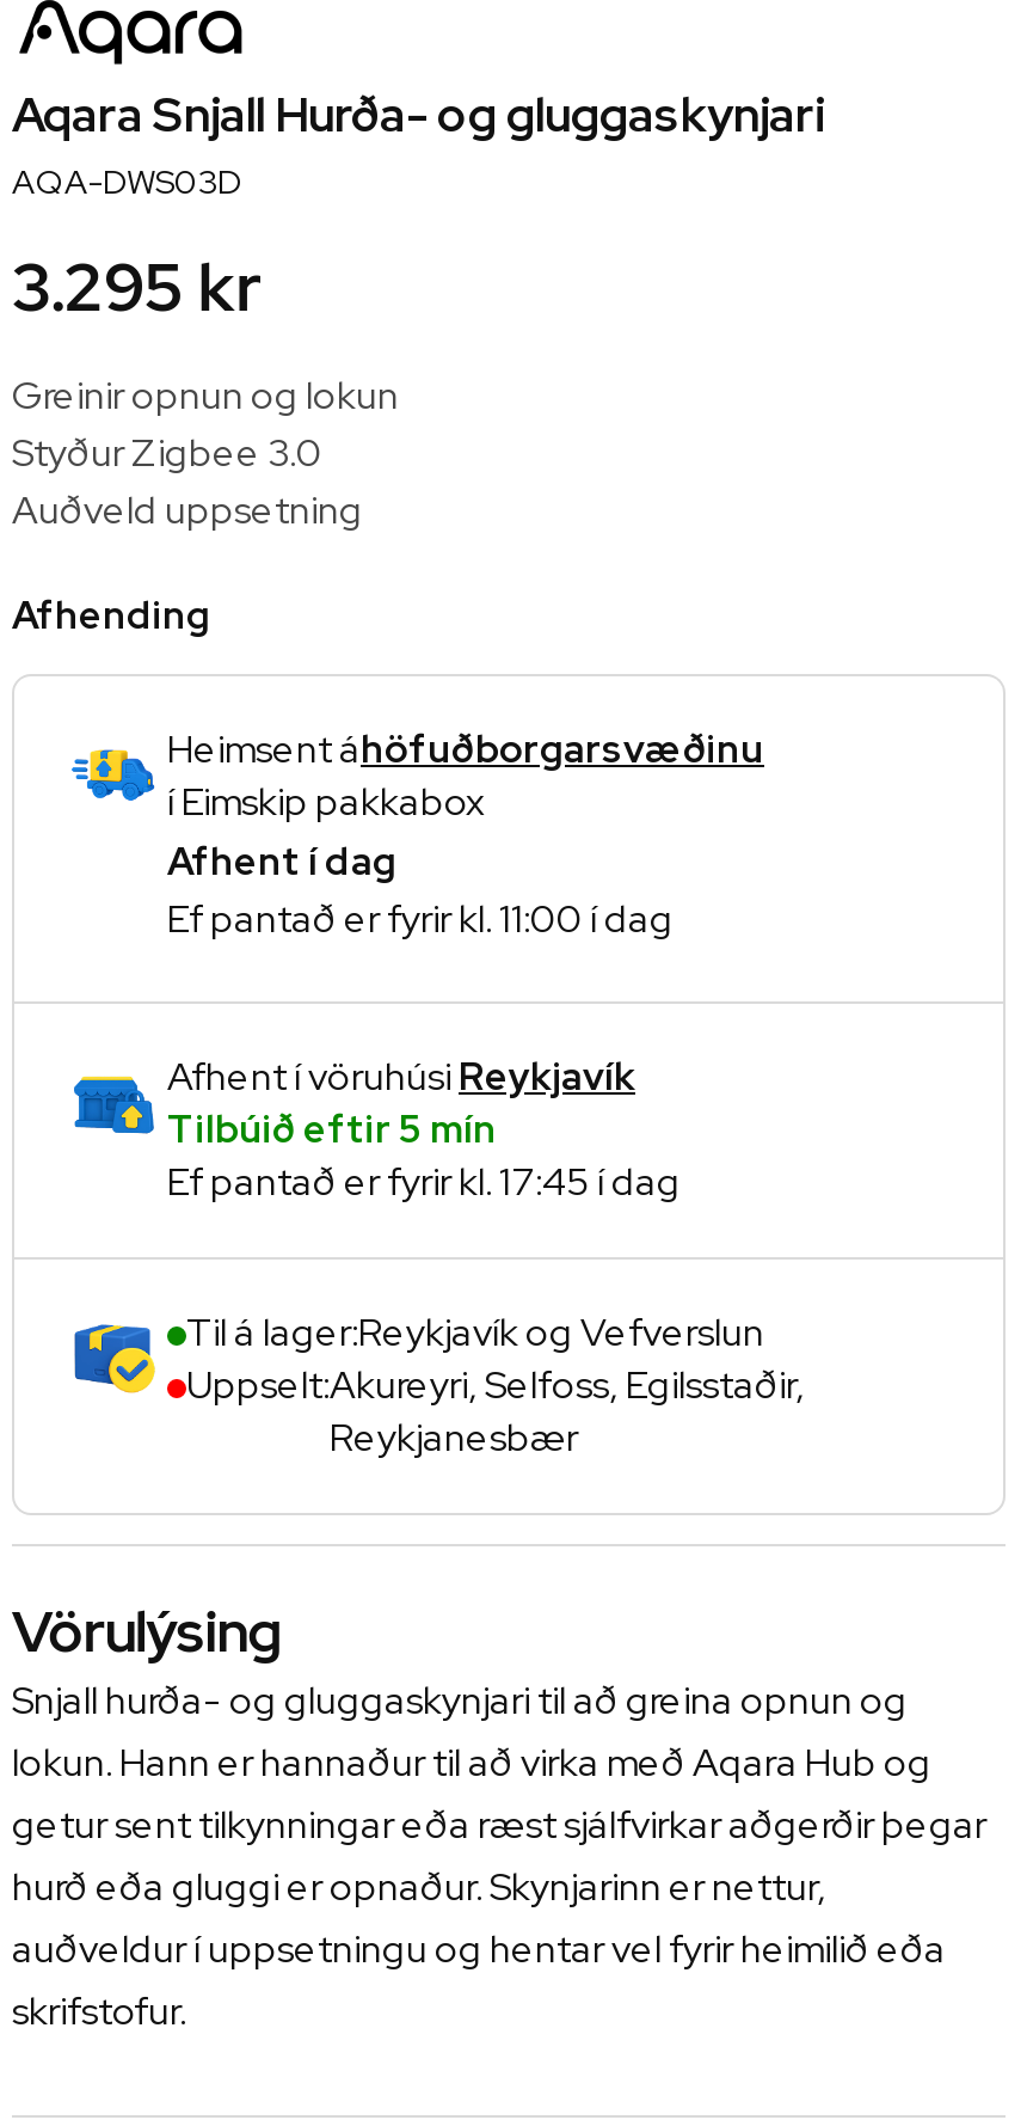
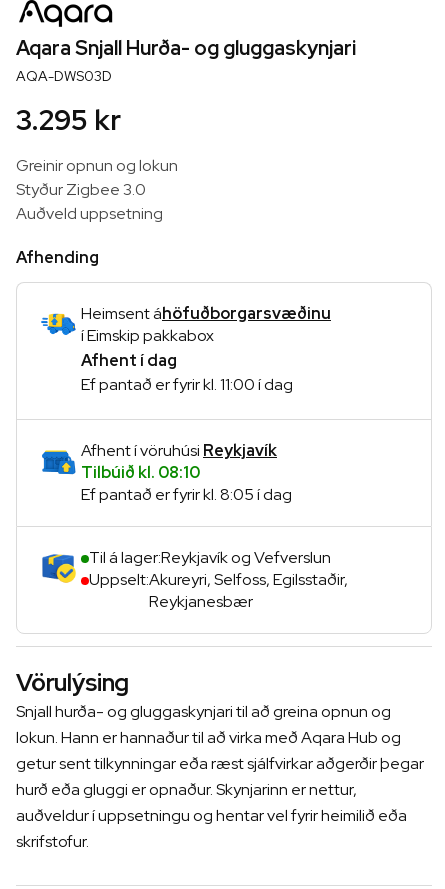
[167,1104,681,1207] Tilbúið eftir 5 mín | Ef pantað er fyrir kl. 17:45 í dag -> [81,462,292,505] Tilbúið kl. 08:10 | Ef pantað er fyrir kl. 8:05 í dag

